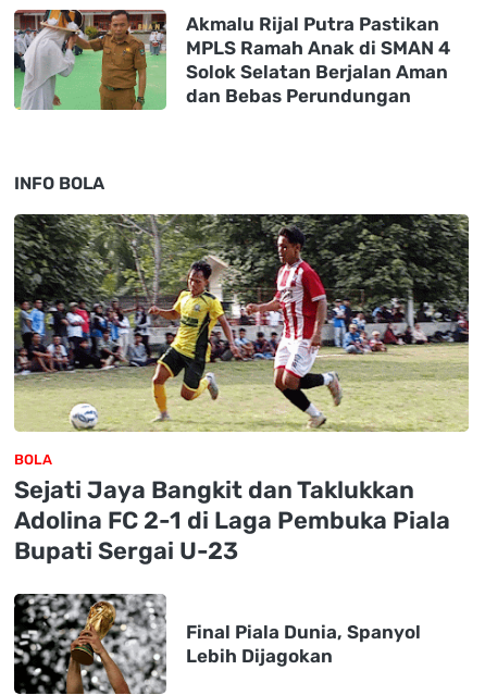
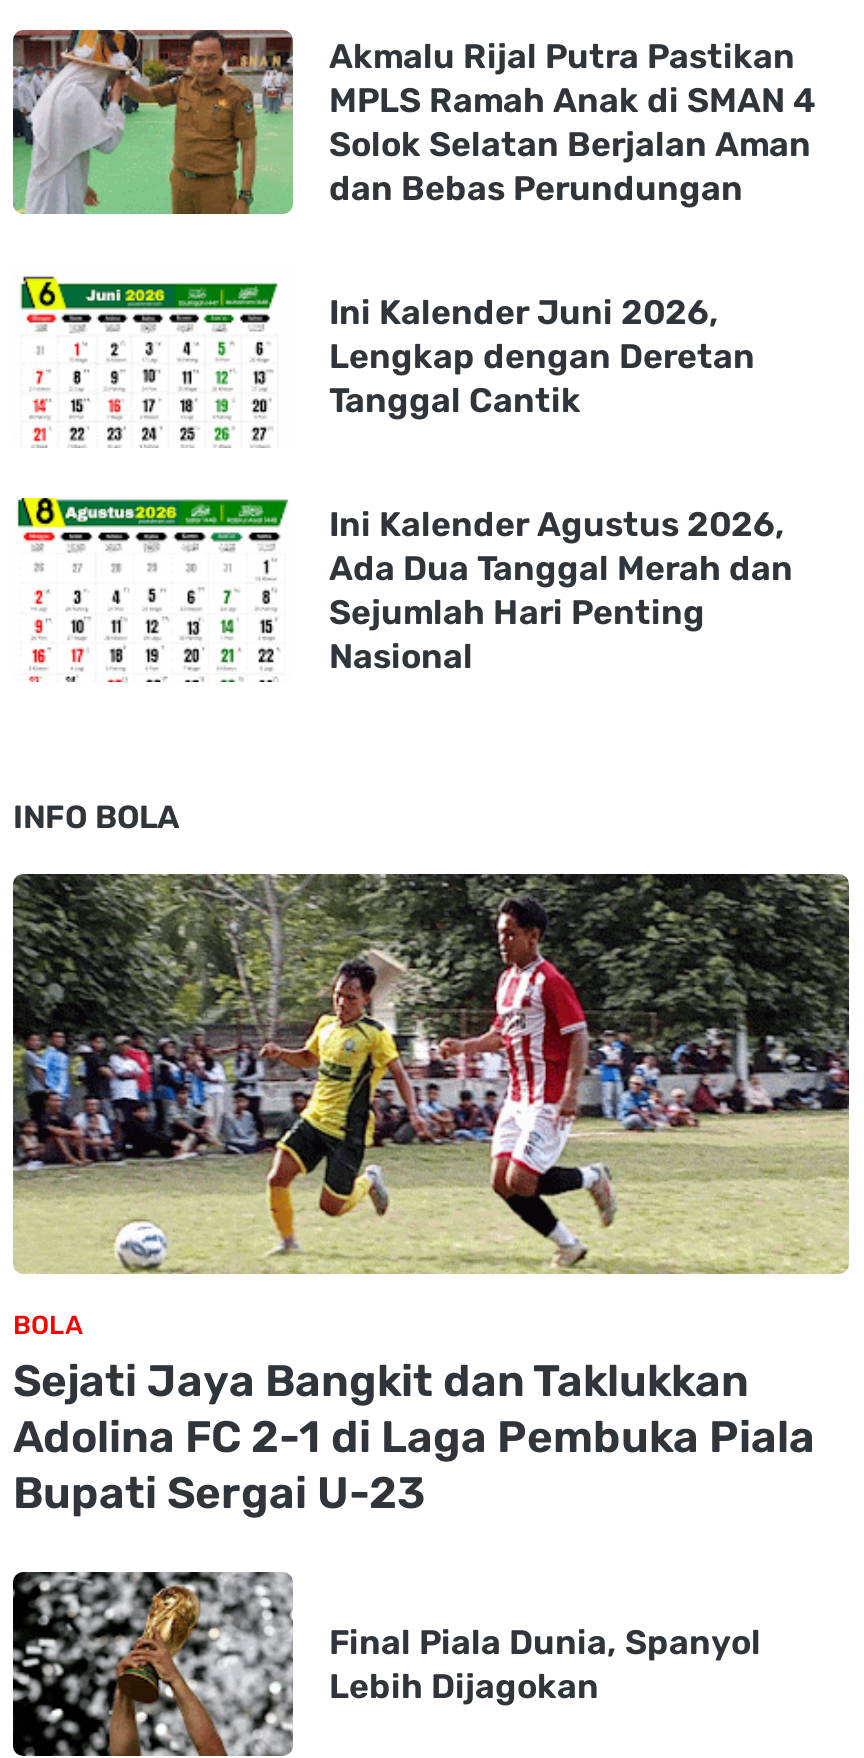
none -> [13,496,293,684] [image]
none -> [19,274,793,676] [image] | Ini Kalender Juni 2026, | Lengkap dengan Deretan | Tanggal Cantik | Ini Kalender Agustus 2026, | Ada Dua Tanggal Merah dan | Sejumlah Hari Penting | Nasional

